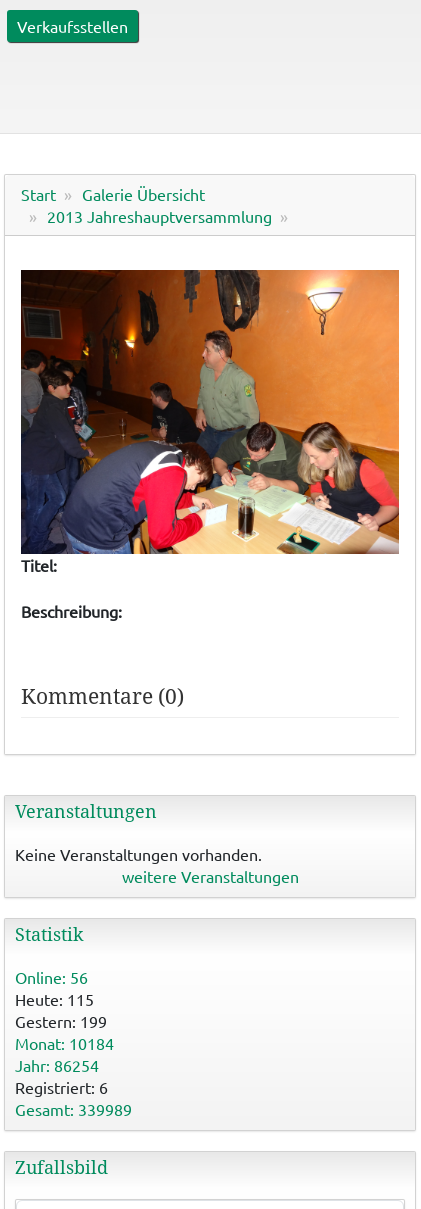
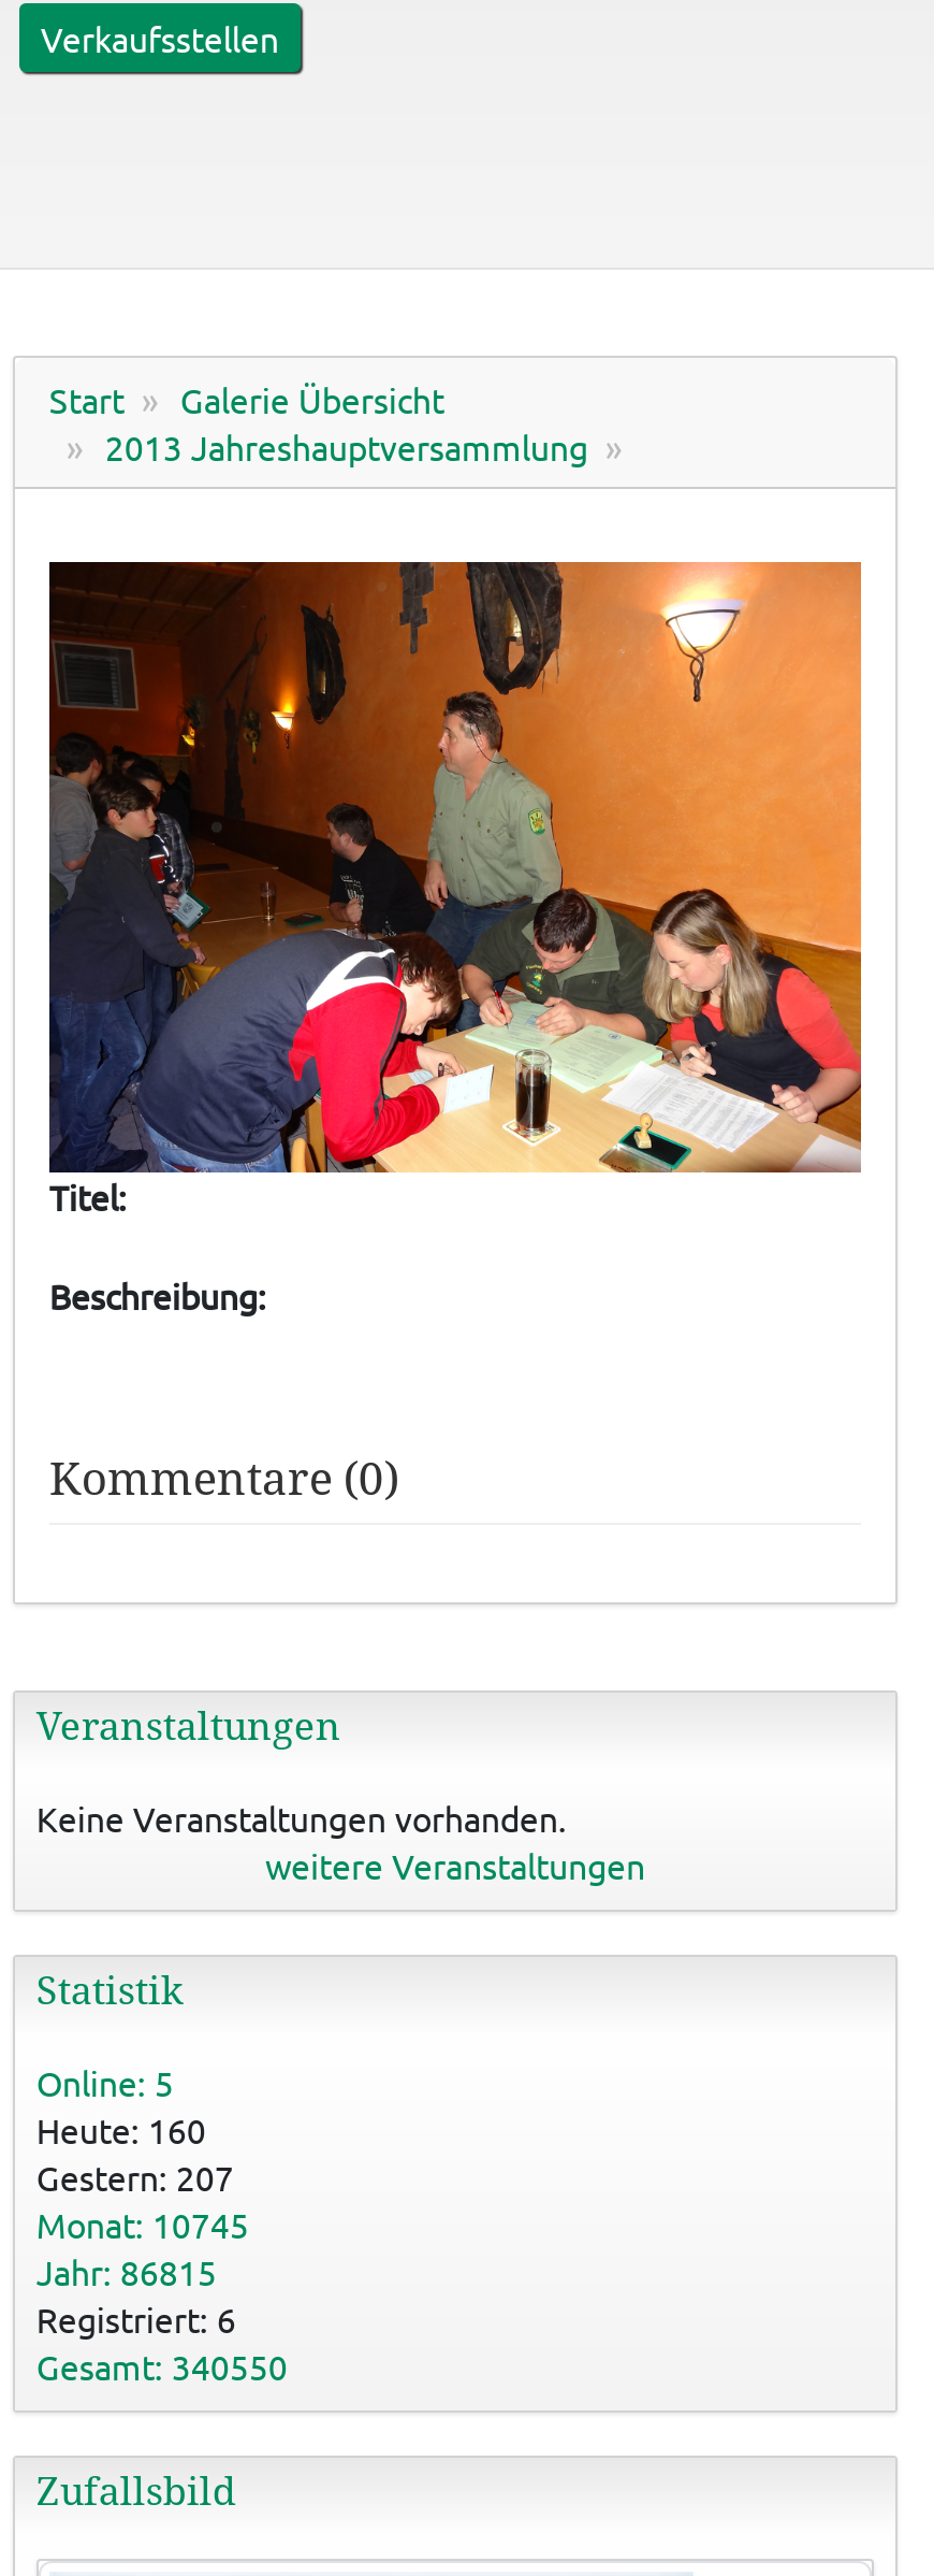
[15,967,88,987] Online: 56 -> [36,2059,174,2102] Online: 5
[15,989,94,1009] Heute: 115 -> [36,2107,206,2150] Heute: 160
[15,1011,107,1031] Gestern: 199 -> [36,2154,234,2197] Gestern: 207
[15,1033,114,1053] Monat: 10184 -> [36,2201,249,2244] Monat: 10745
[15,1055,99,1075] Jahr: 86254 -> [36,2248,217,2291] Jahr: 86815
[15,1099,132,1119] Gesamt: 339989 -> [36,2343,288,2386] Gesamt: 340550

